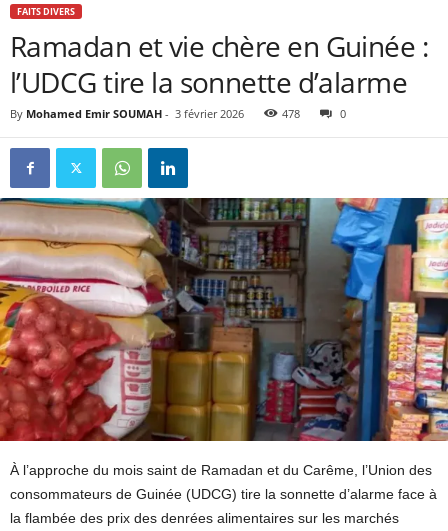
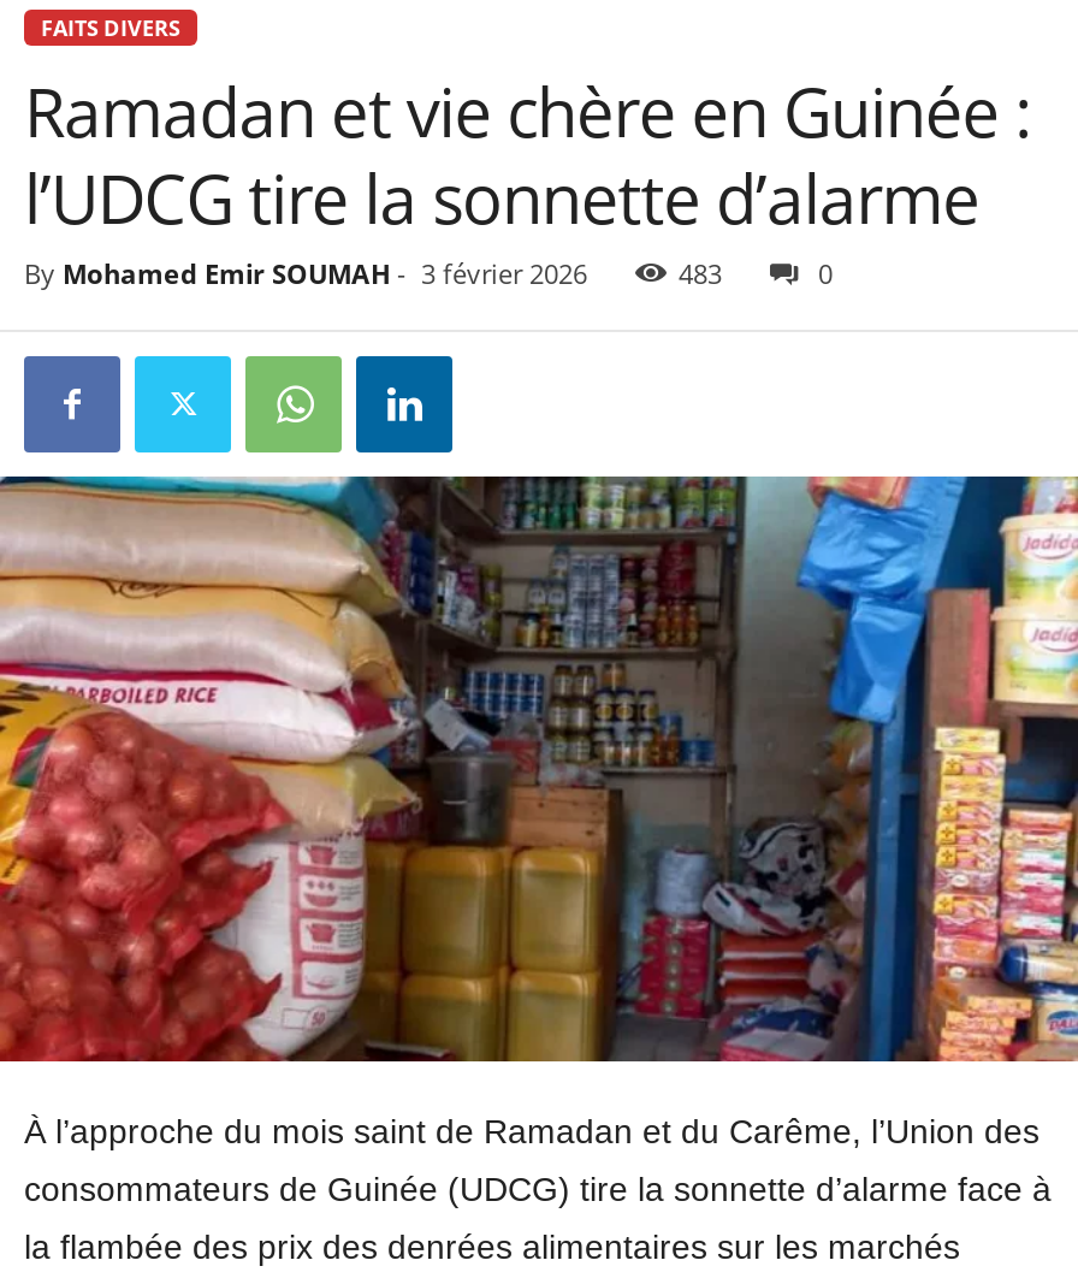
[282,106,300,121] 478 -> [679,255,722,291] 483

